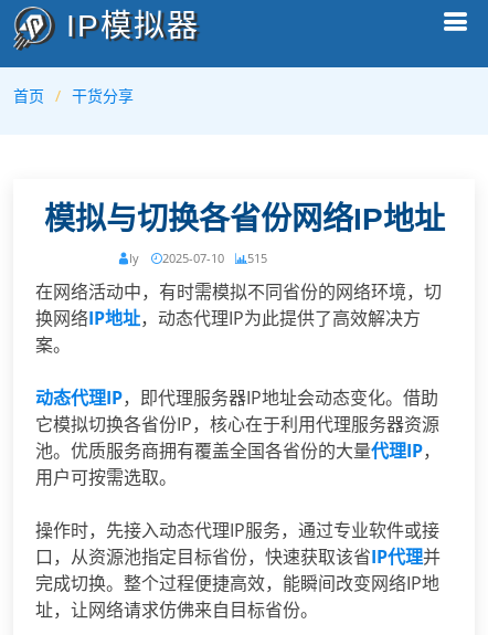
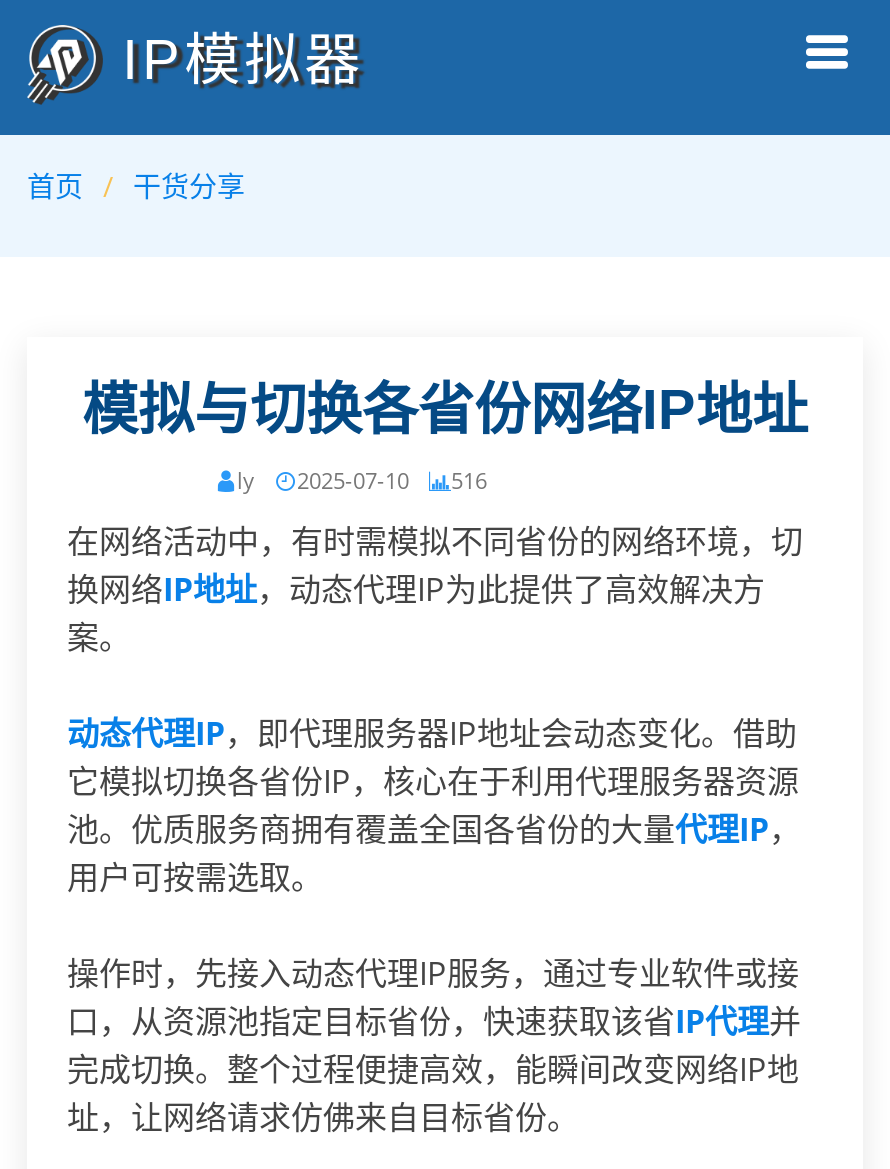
[129,250,267,266] ly 2025-07-10 515 -> [237,465,487,495] ly 2025-07-10 516

